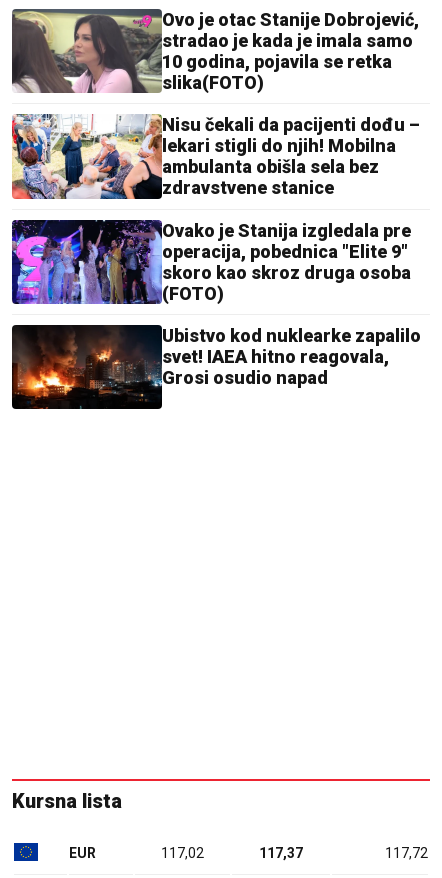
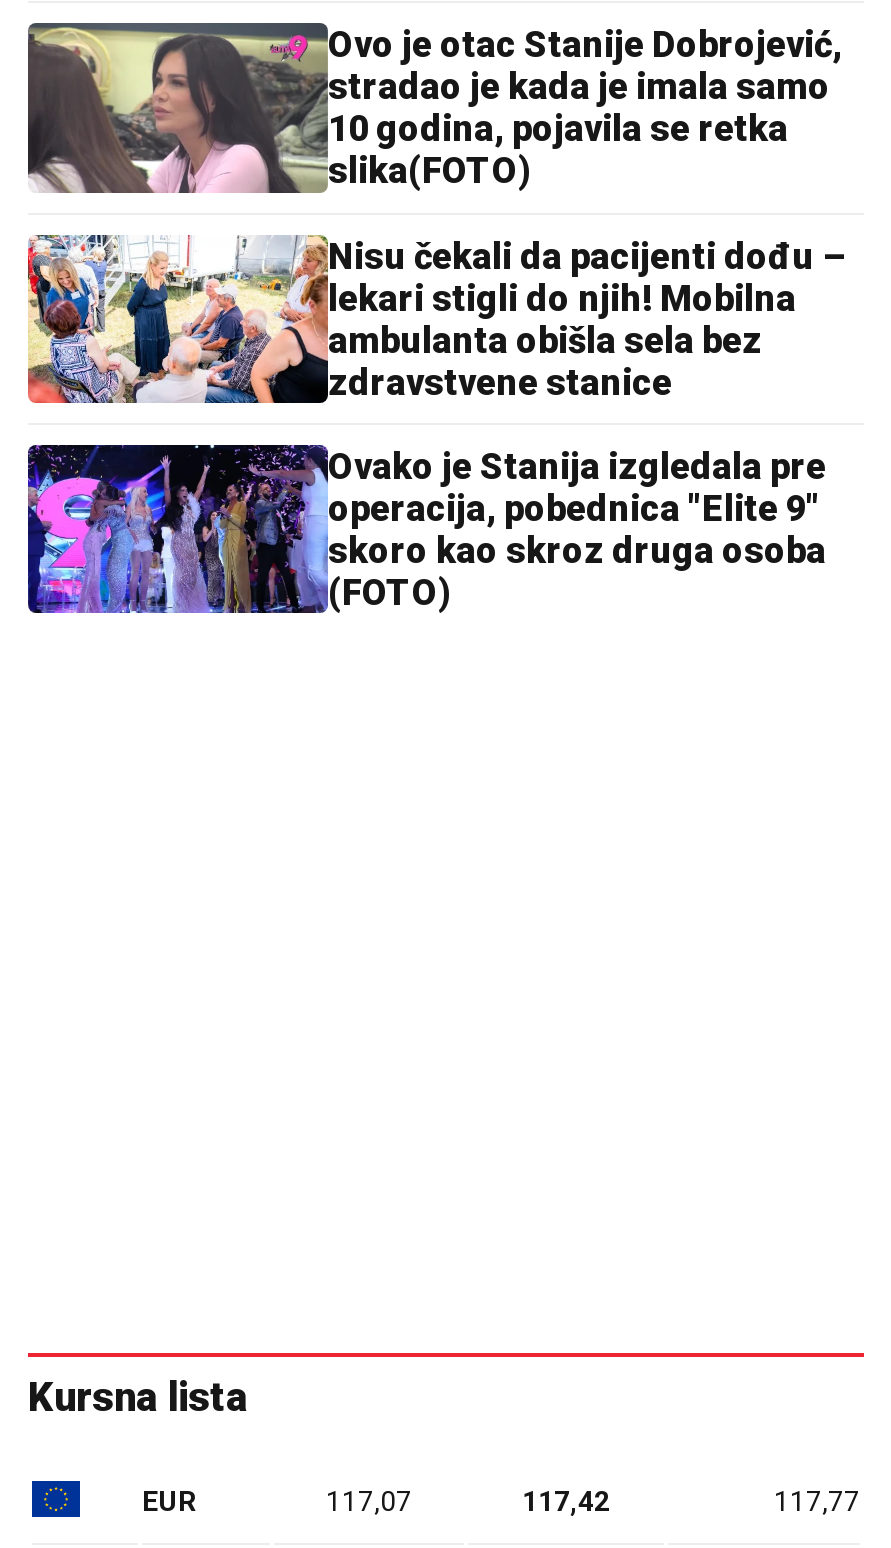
[11,324,421,410] [image] | Ubistvo kod nuklearke zapalilo | svet! IAEA hitno reagovala, | Grosi osudio napad -> none
[161,845,204,861] 117,02 -> [326,1486,412,1518] 117,07
[259,845,303,861] 117,37 -> [522,1486,610,1518] 117,42
[385,845,428,861] 117,72 -> [774,1486,860,1518] 117,77

